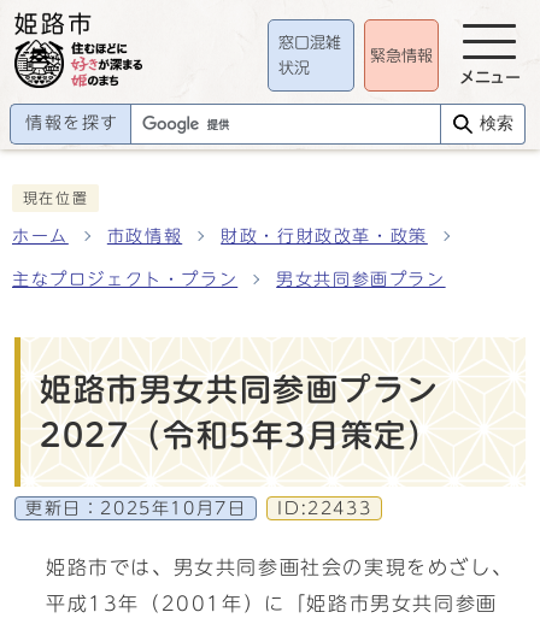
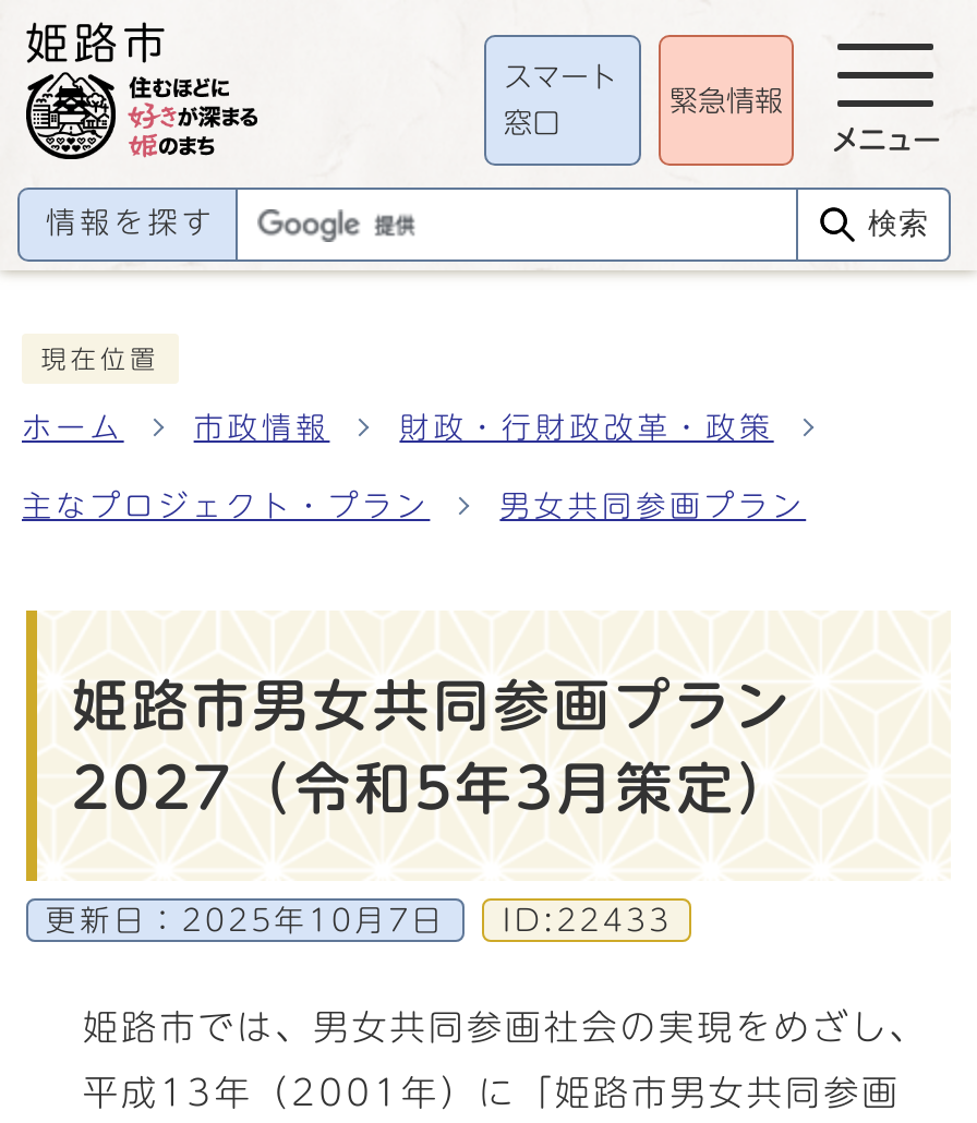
[278,34,341,50] 窓口混雑 -> [504,62,617,91] スマート
[278,61,310,76] 状況 -> [504,110,560,138] 窓口

